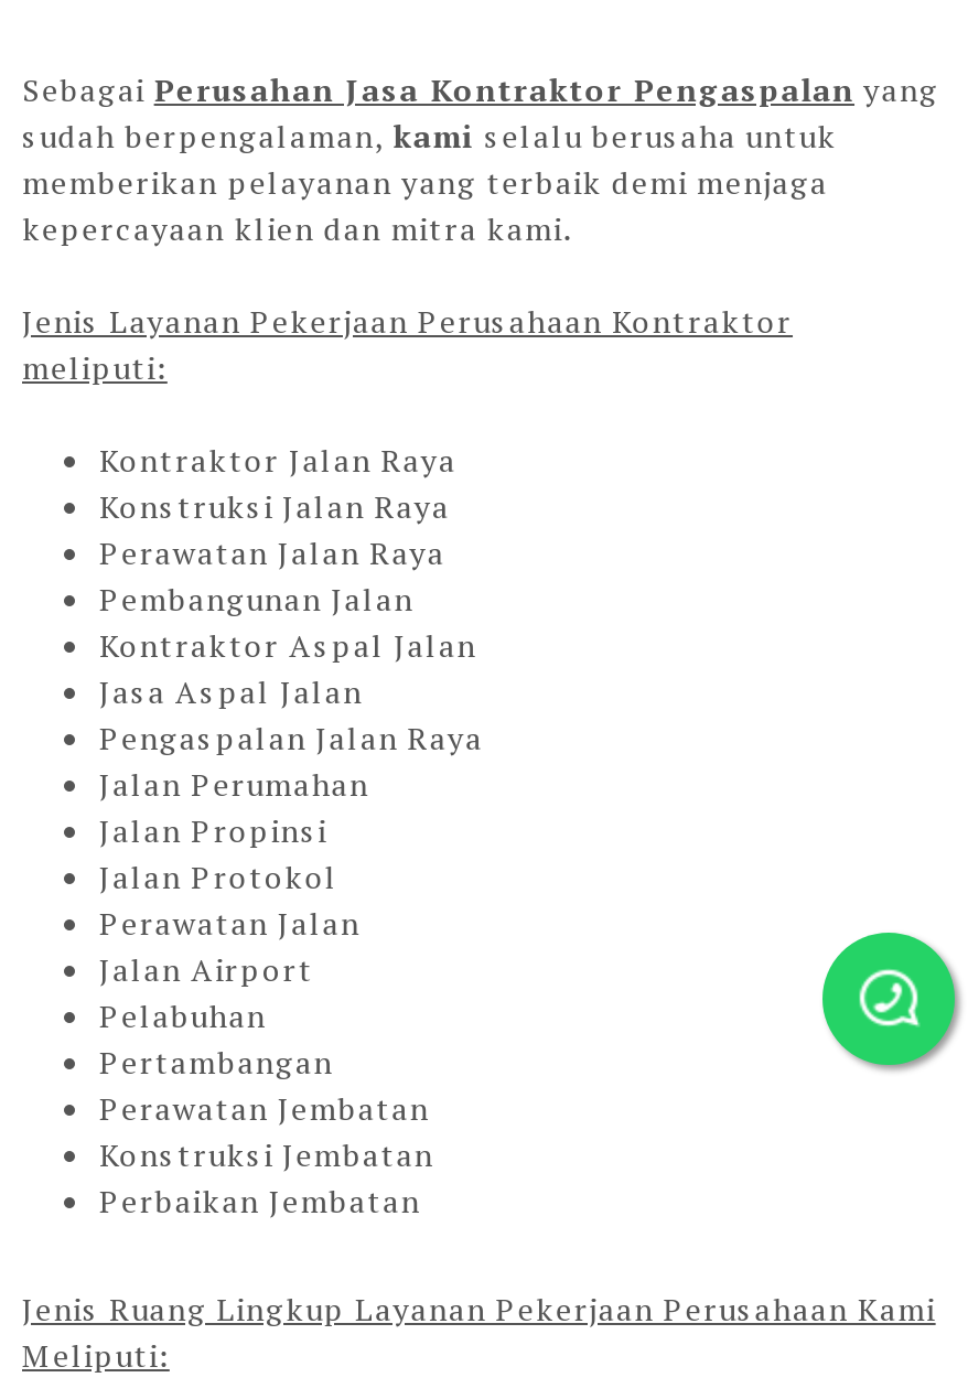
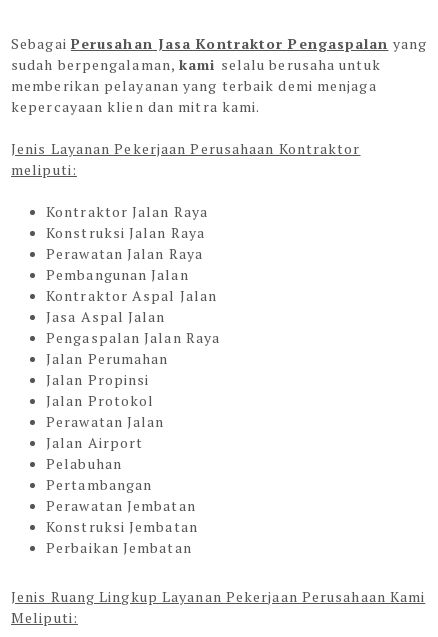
[820,930,961,1074] [image] -> none

